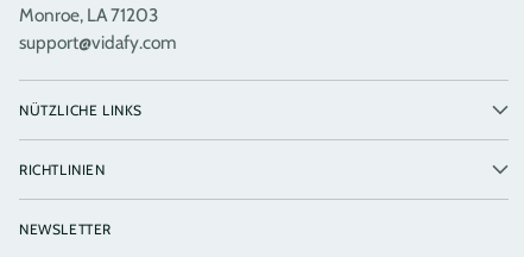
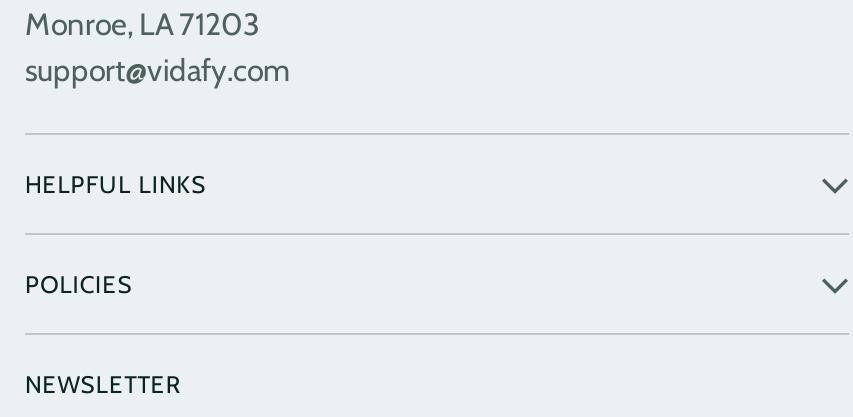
[19,101,143,118] NÜTZLICHE LINKS -> [25,169,207,199] HELPFUL LINKS
[19,160,105,178] RICHTLINIEN -> [25,269,133,299] POLICIES

